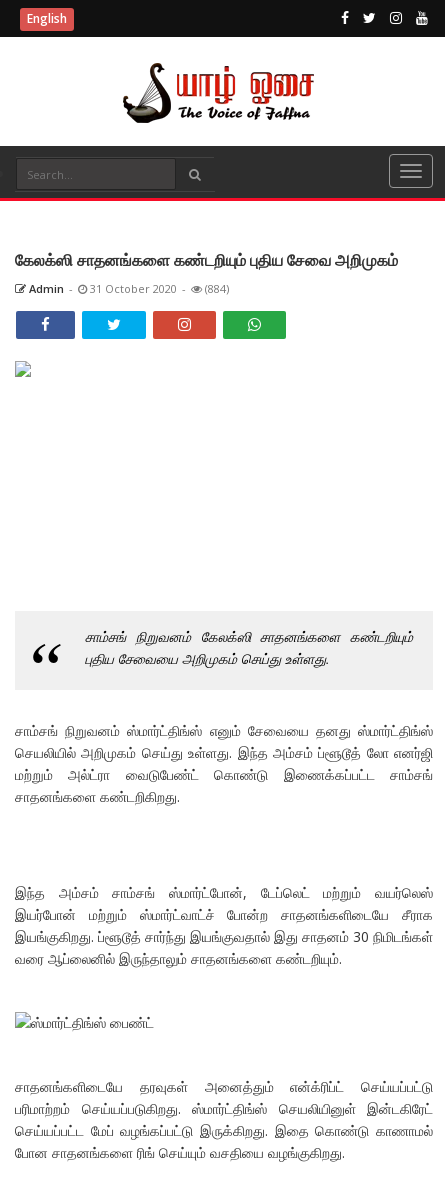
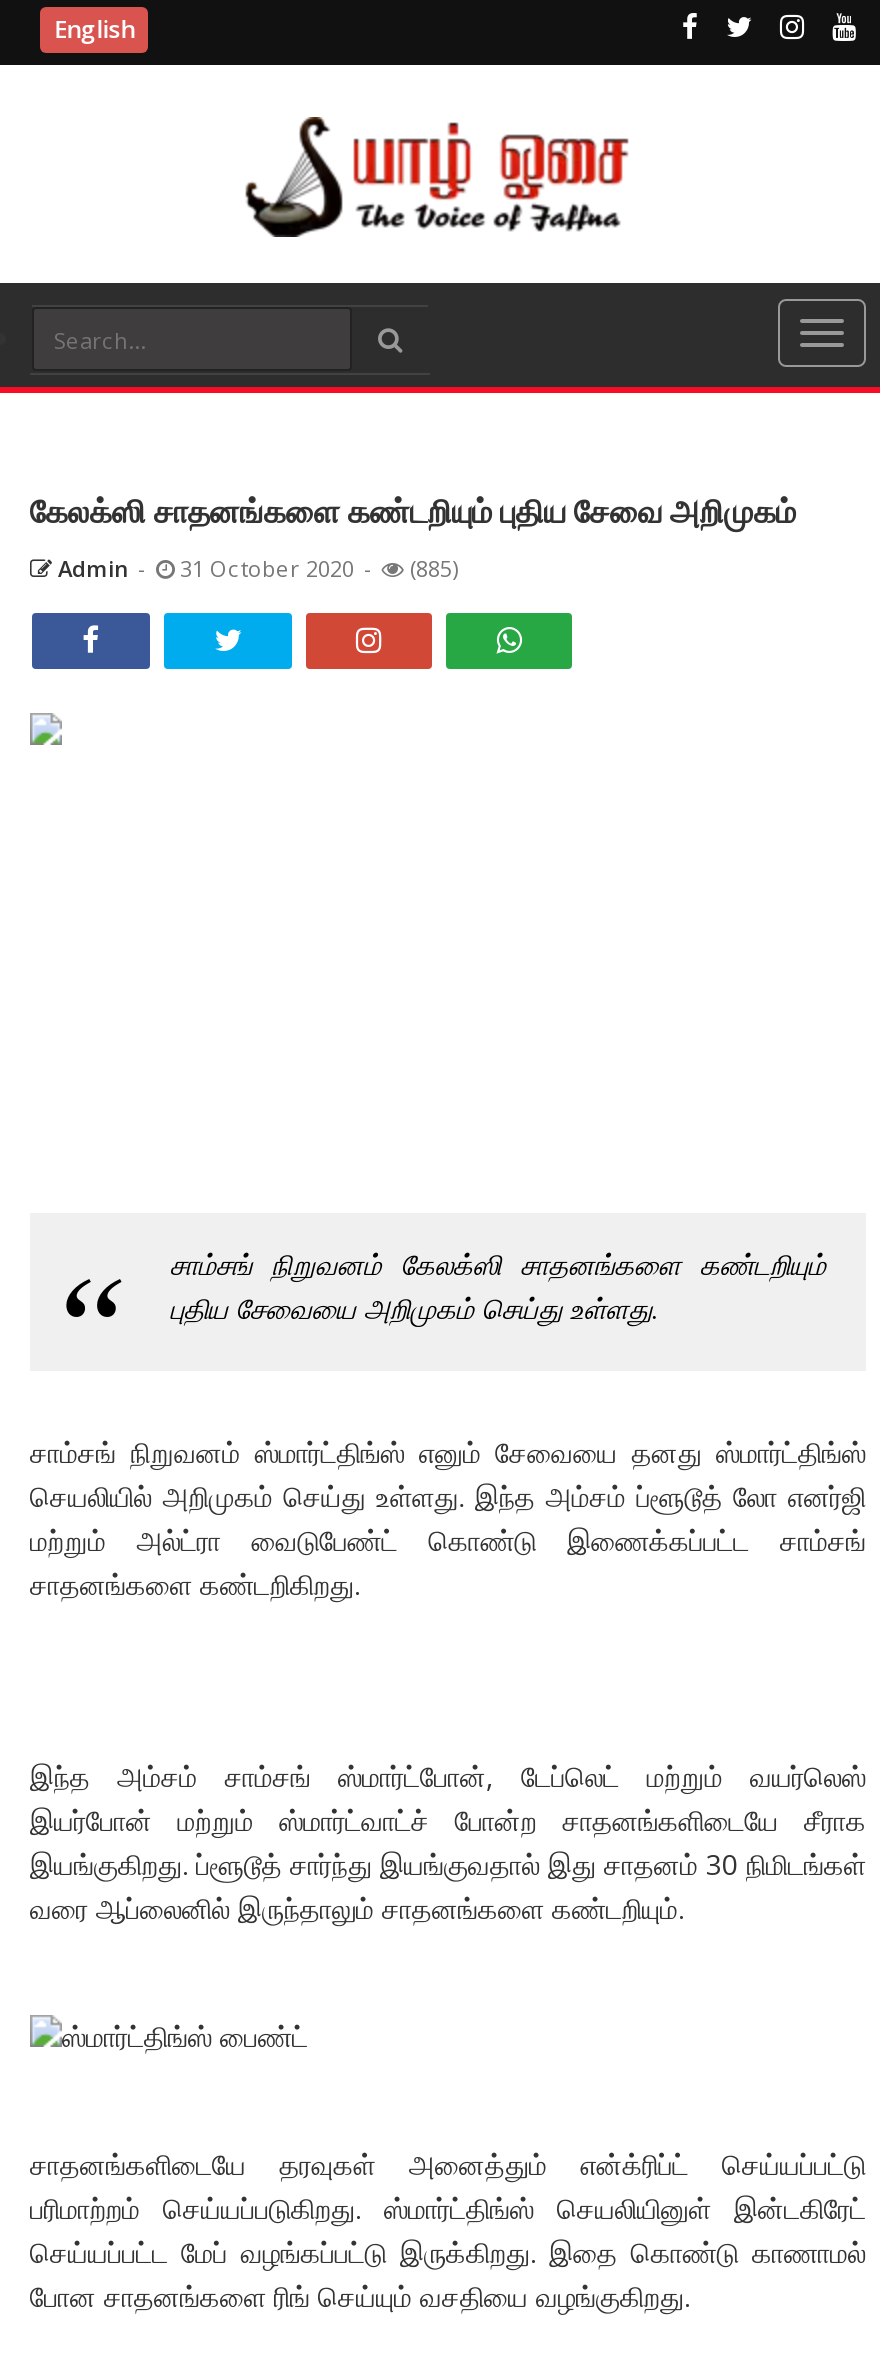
[26,281,229,296] Admin - 31 October 2020 - (884) -> [52,553,458,583] Admin - 31 October 2020 - (885)

